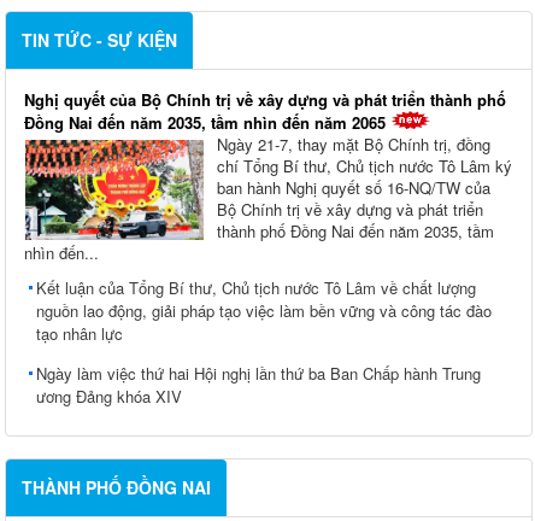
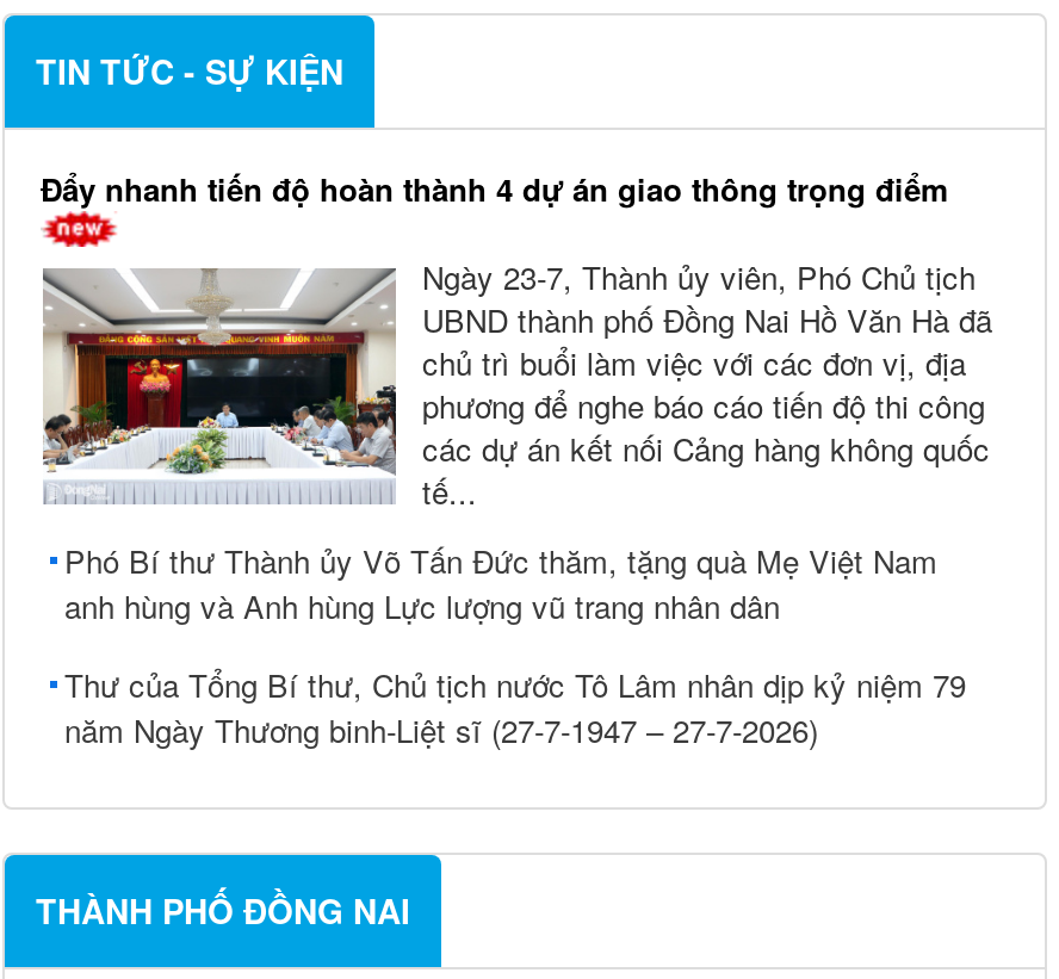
[24,88,512,407] [image] | Nghị quyết của Bộ Chính trị về xây dựng và phát triển thành phố | Đồng Nai đến năm 2035, tầm nhìn đến năm 2065 | Ngày 21-7, thay mặt Bộ Chính trị, đồng | chí Tổng Bí thư, Chủ tịch nước Tô Lâm ký | ban hành Nghị quyết số 16-NQ/TW của | Bộ Chính trị về xây dựng và phát triển | thành phố Đồng Nai đến năm 2035, tầm | nhìn đến... | Kết luận của Tổng Bí thư, Chủ tịch nước Tô Lâm về chất lượng | nguồn lao động, giải pháp tạo việc làm bền vững và công tác đào | tạo nhân lực | Ngày làm việc thứ hai Hội nghị lần thứ ba Ban Chấp hành Trung | ương Đảng khóa XIV -> [41,166,992,753] [image] | Đẩy nhanh tiến độ hoàn thành 4 dự án giao thông trọng điểm | Ngày 23-7, Thành ủy viên, Phó Chủ tịch | UBND thành phố Đồng Nai Hồ Văn Hà đã | chủ trì buổi làm việc với các đơn vị, địa | phương để nghe báo cáo tiến độ thi công | các dự án kết nối Cảng hàng không quốc | tế... | Phó Bí thư Thành ủy Võ Tấn Đức thăm, tặng quà Mẹ Việt Nam | anh hùng và Anh hùng Lực lượng vũ trang nhân dân | Thư của Tổng Bí thư, Chủ tịch nước Tô Lâm nhân dịp kỷ niệm 79 | năm Ngày Thương binh-Liệt sĩ (27-7-1947 – 27-7-2026)

